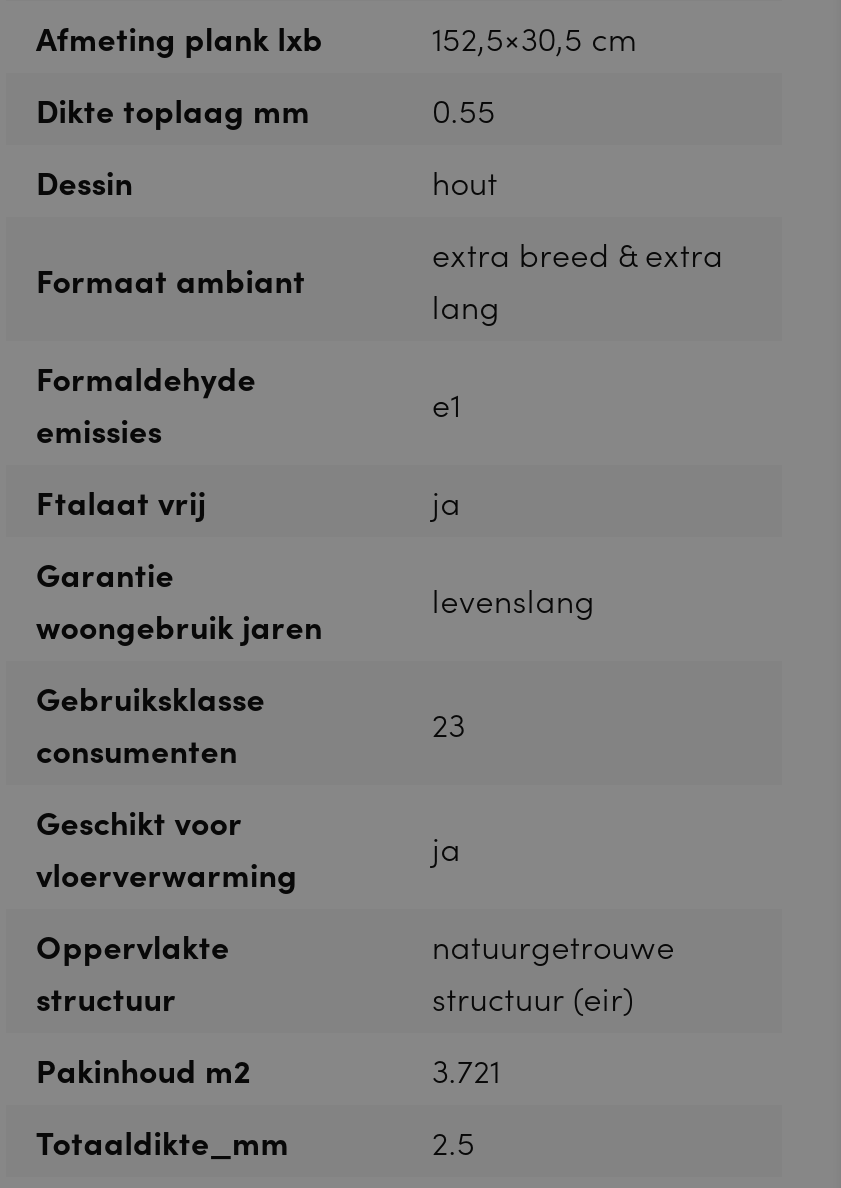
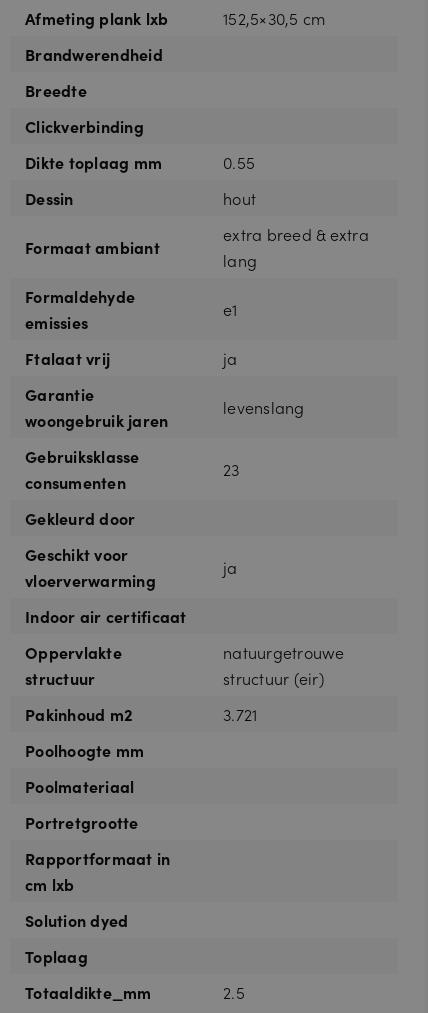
none -> [25,43,163,137] Brandwerendheid | Breedte | Clickverbinding
none -> [25,507,135,529] Gekleurd door
none -> [25,605,186,627] Indoor air certificaat
none -> [25,739,170,967] Poolhoogte mm | Poolmateriaal | Portretgrootte | Rapportformaat in | cm lxb | Solution dyed | Toplaag

